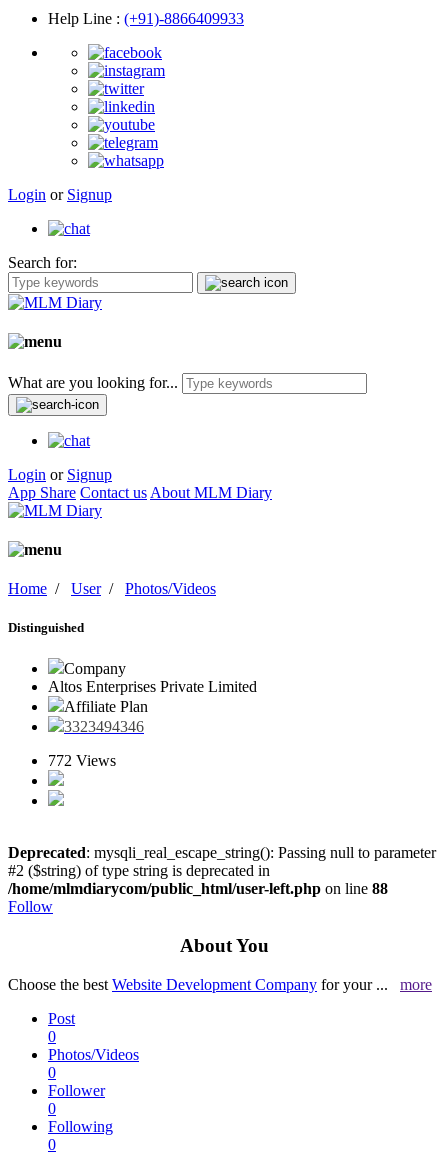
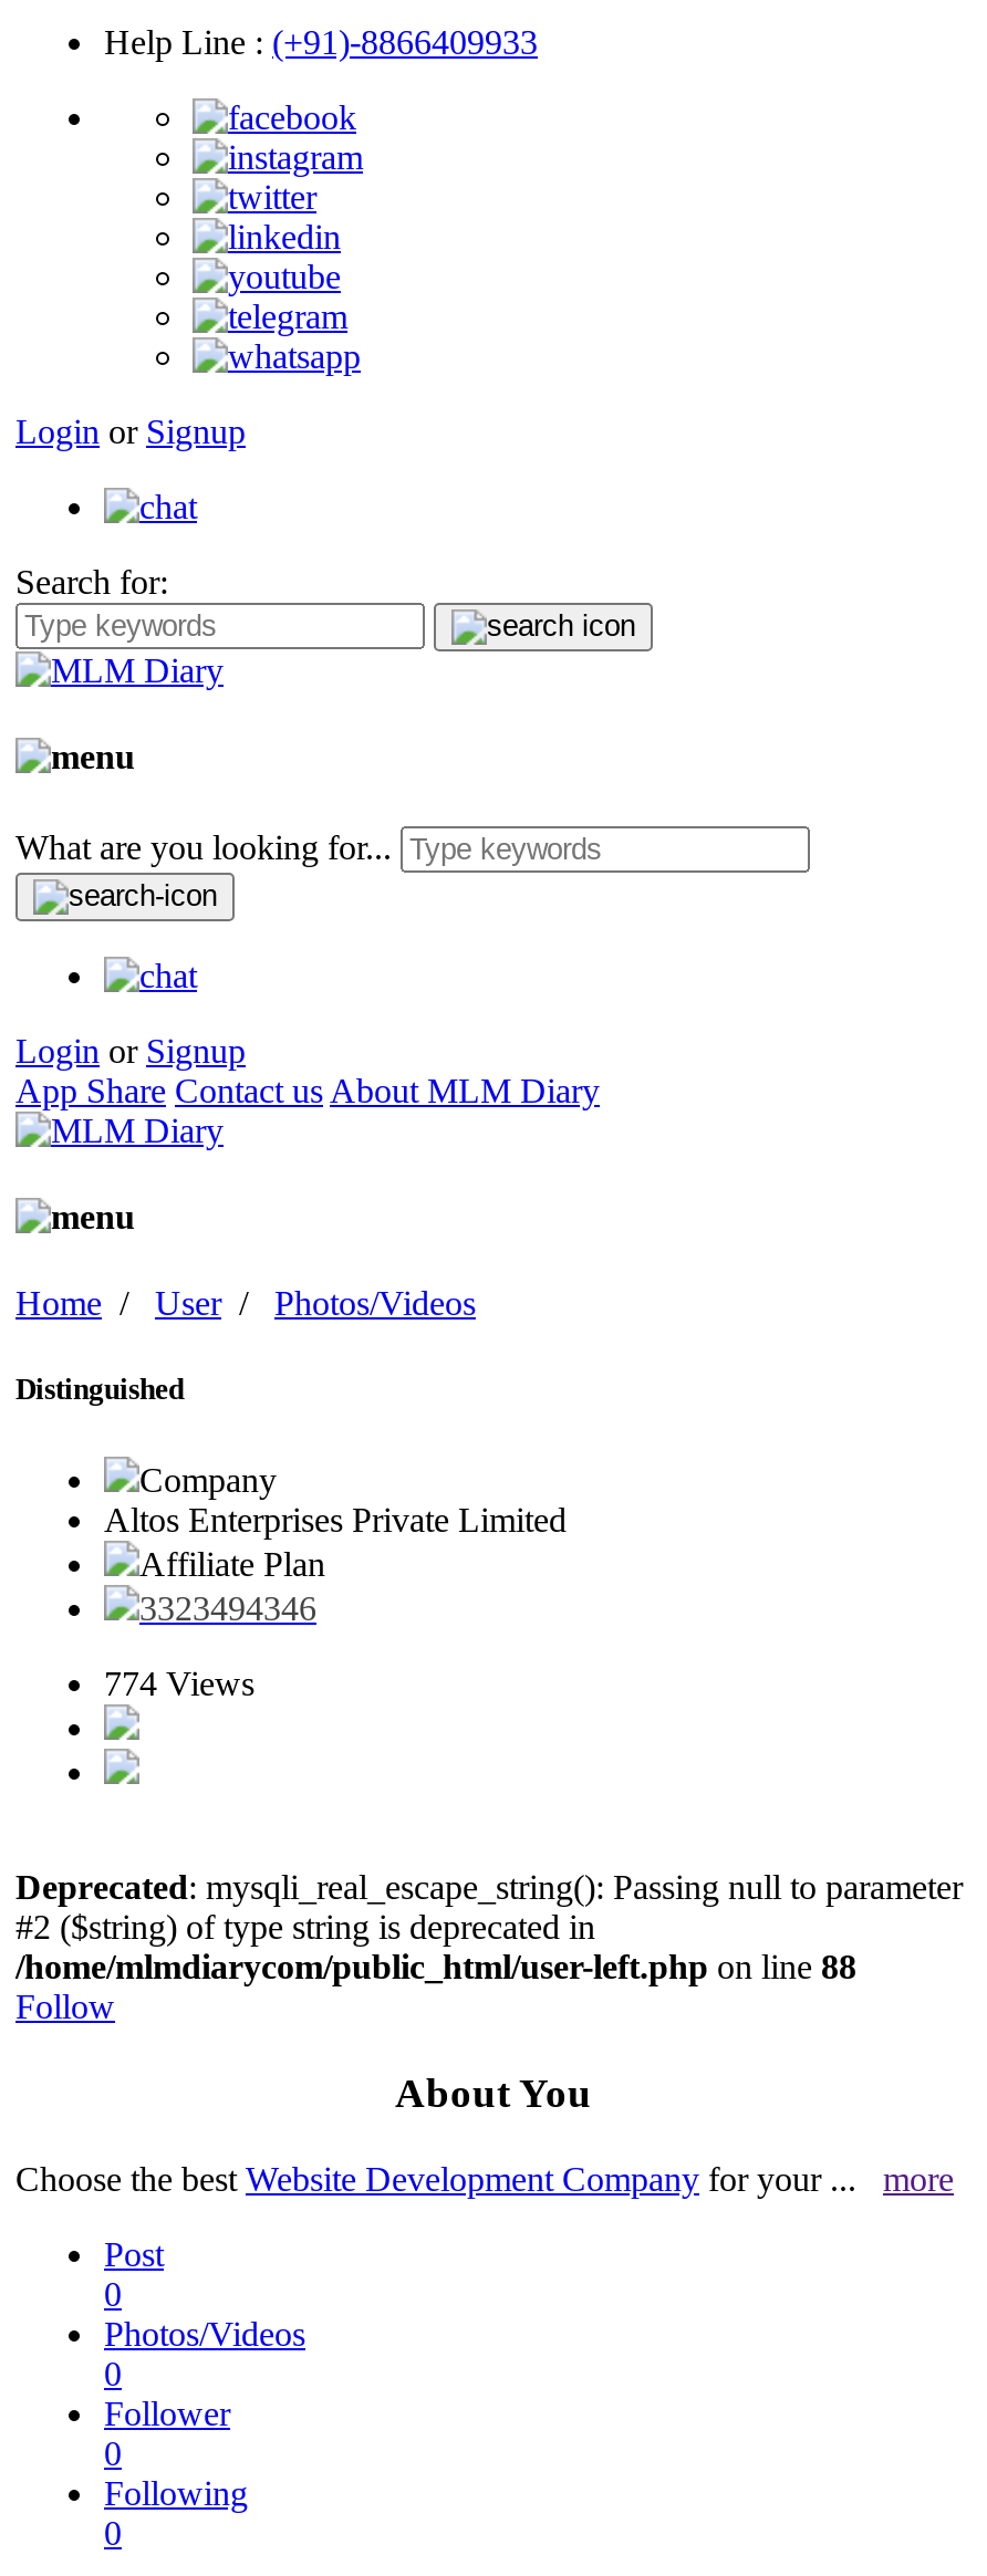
[48,752,116,769] 772 Views -> [104,1665,254,1703] 774 Views

